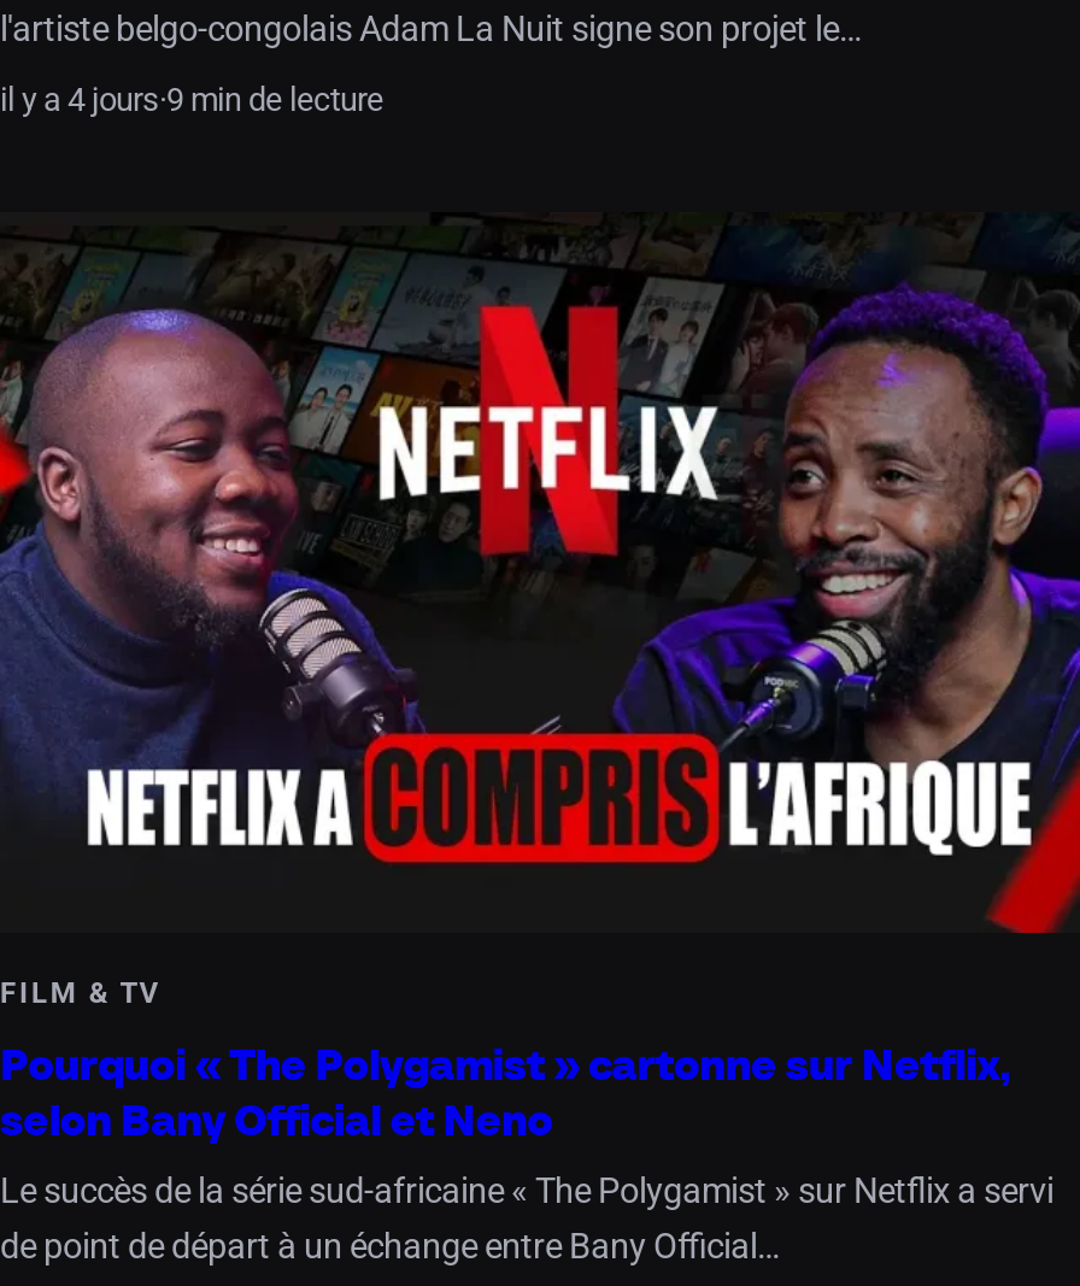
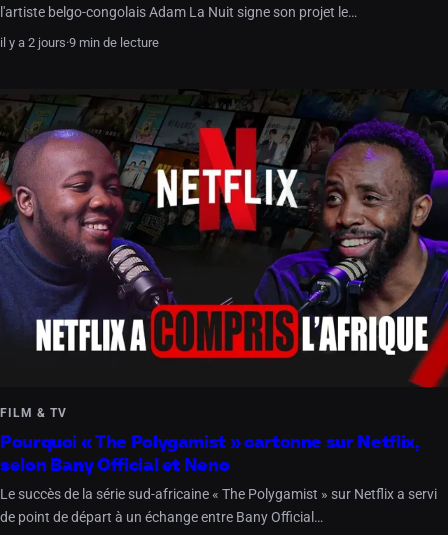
[0,83,383,119] il y a 4 jours·9 min de lecture -> [0,34,159,49] il y a 2 jours·9 min de lecture

